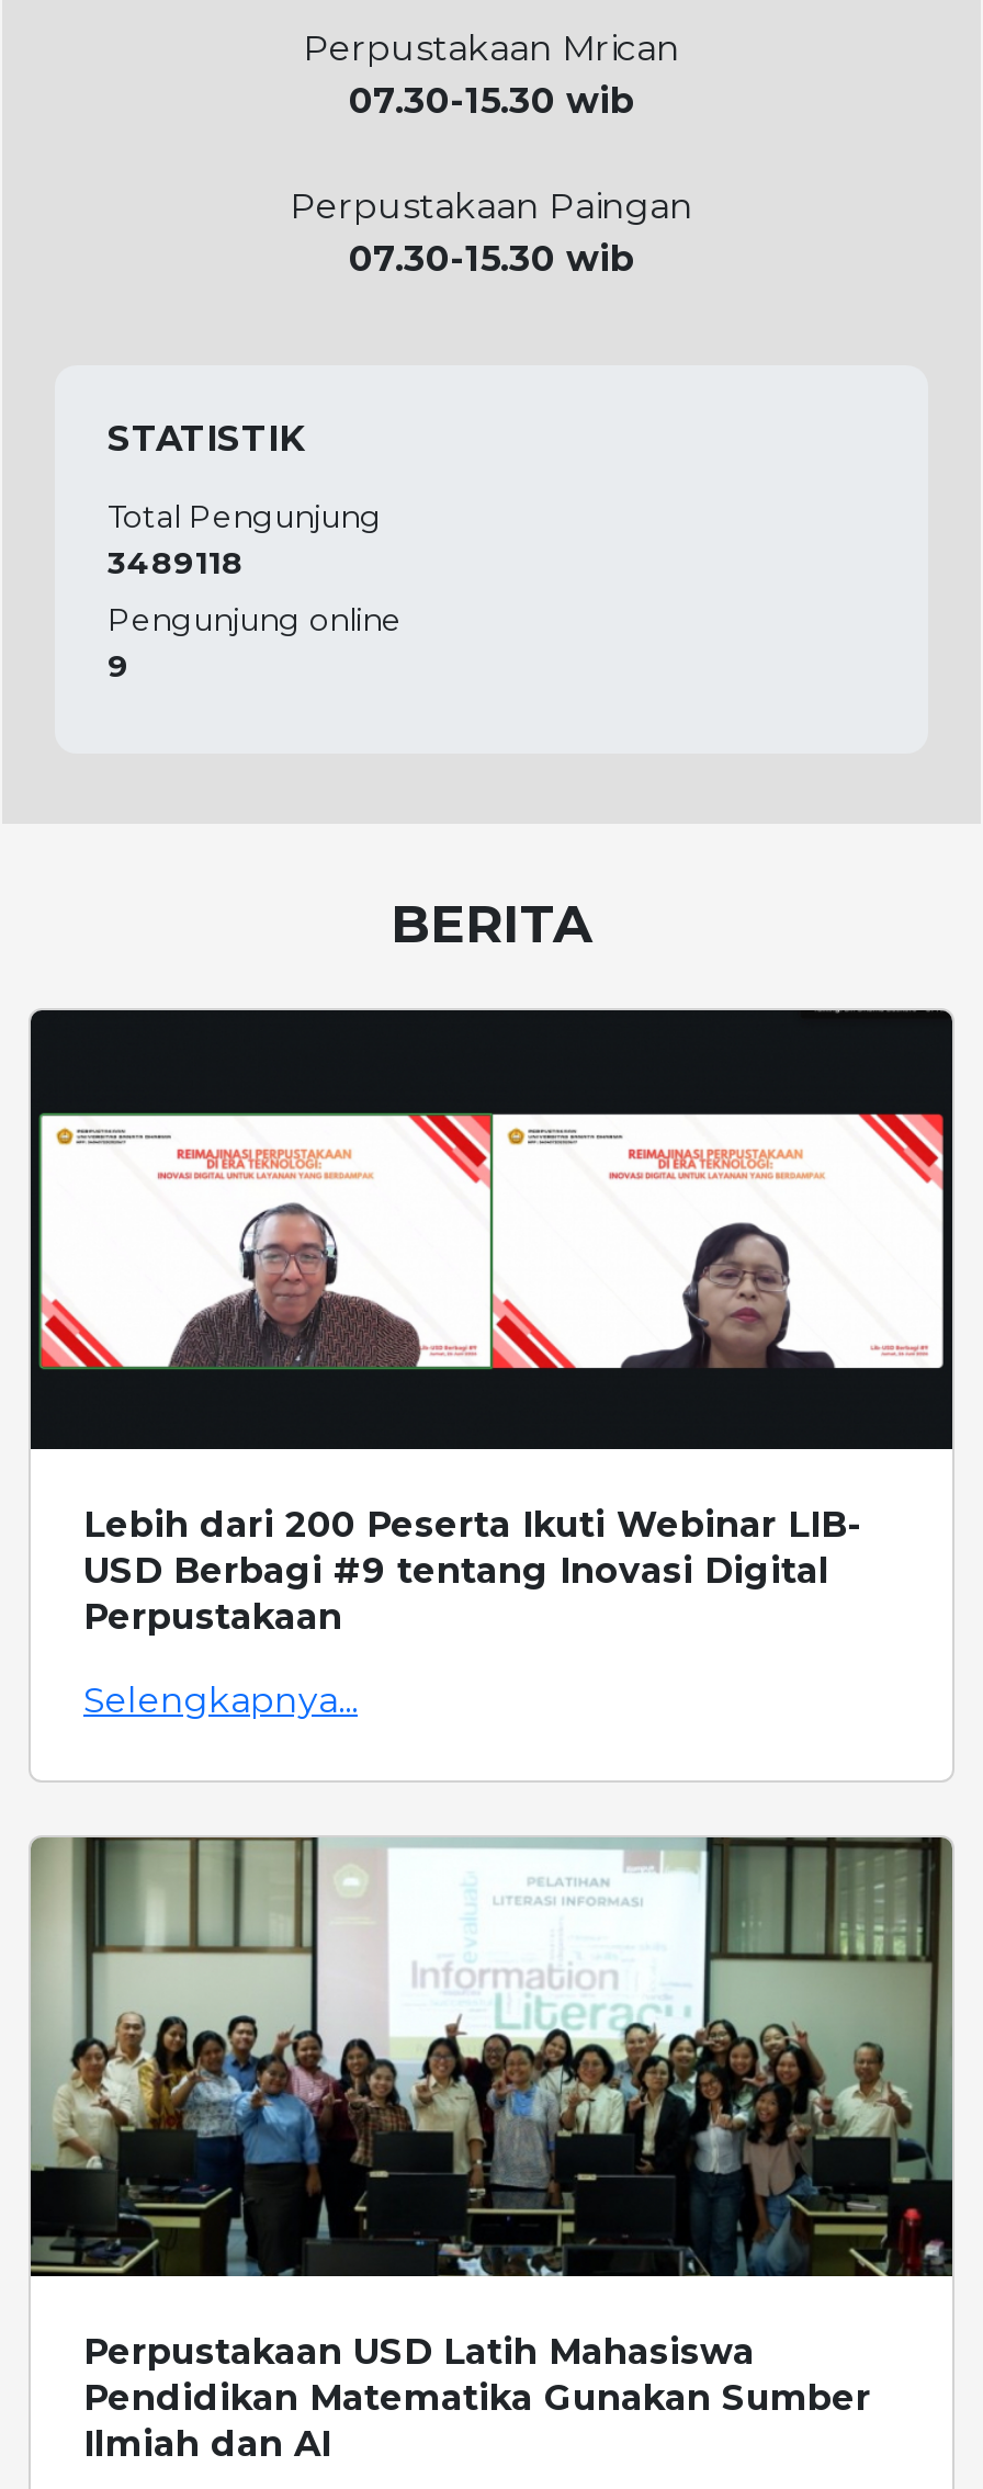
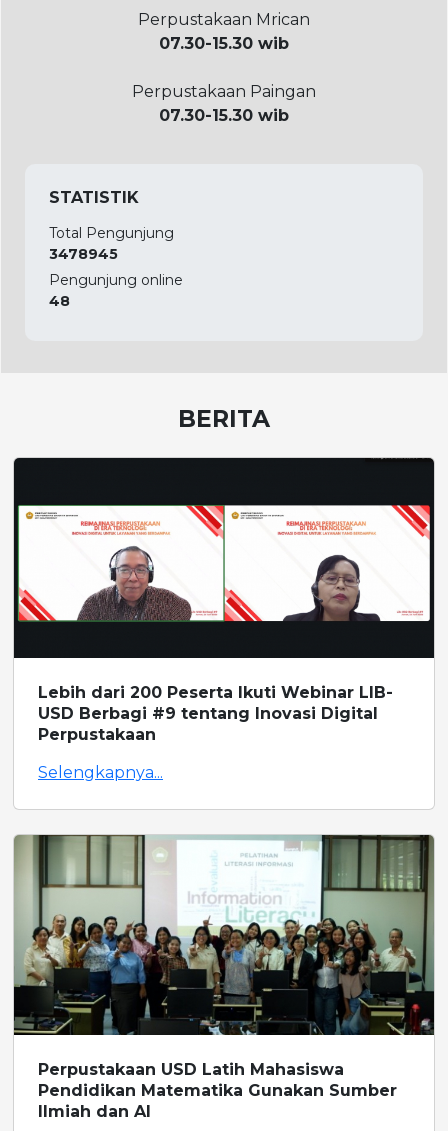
[108,544,244,583] 3489118 -> [49,245,118,263] 3478945
[108,647,129,686] 9 -> [49,292,70,310] 48

